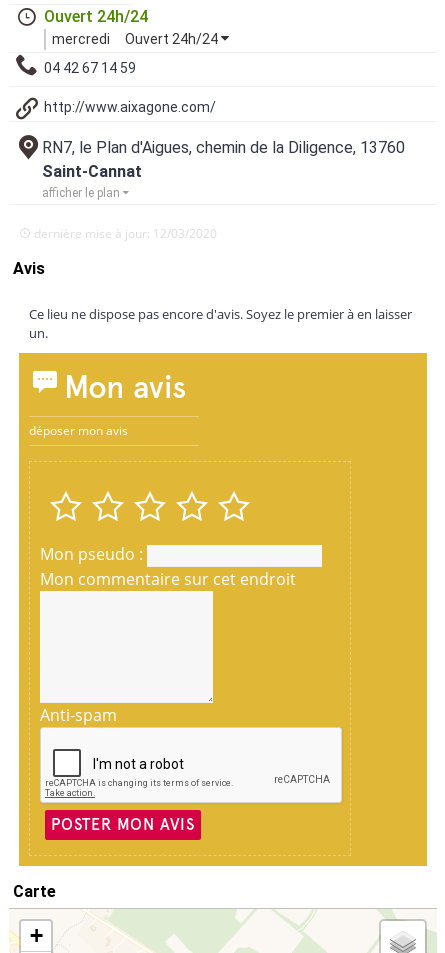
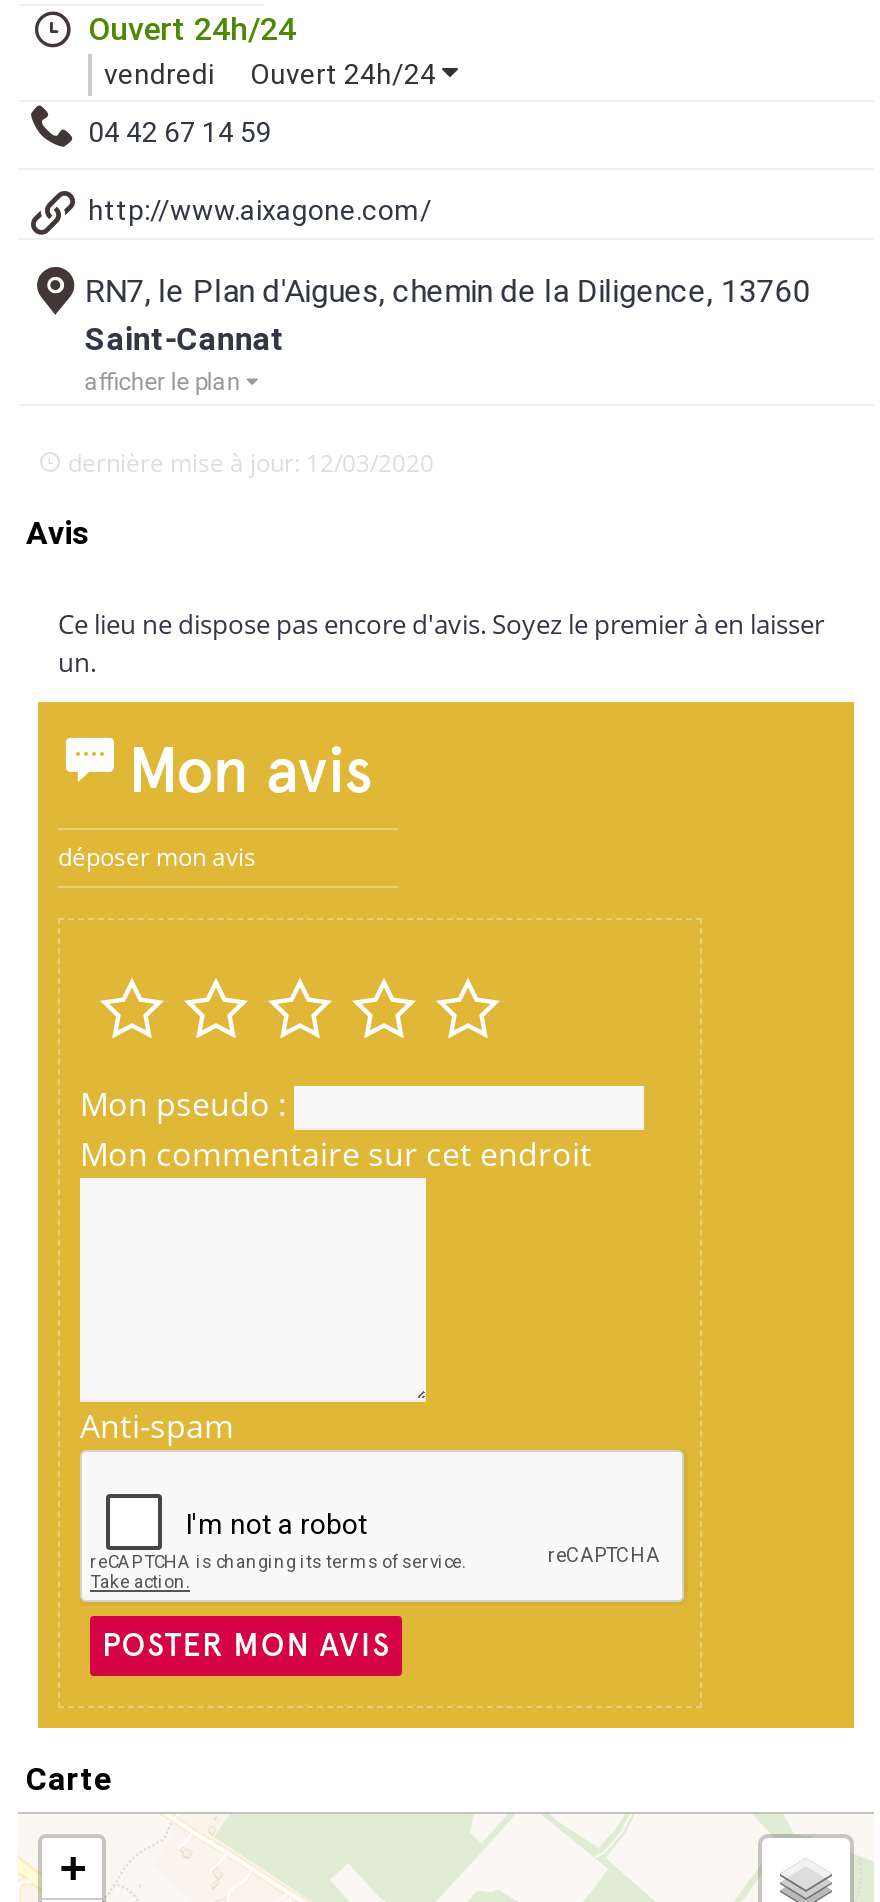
[52,31,110,47] mercredi -> [104,58,214,90] vendredi

